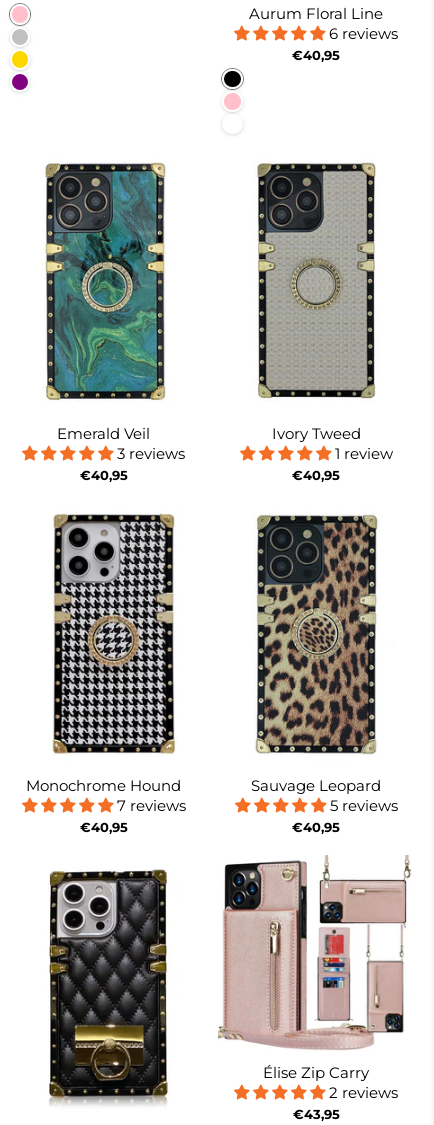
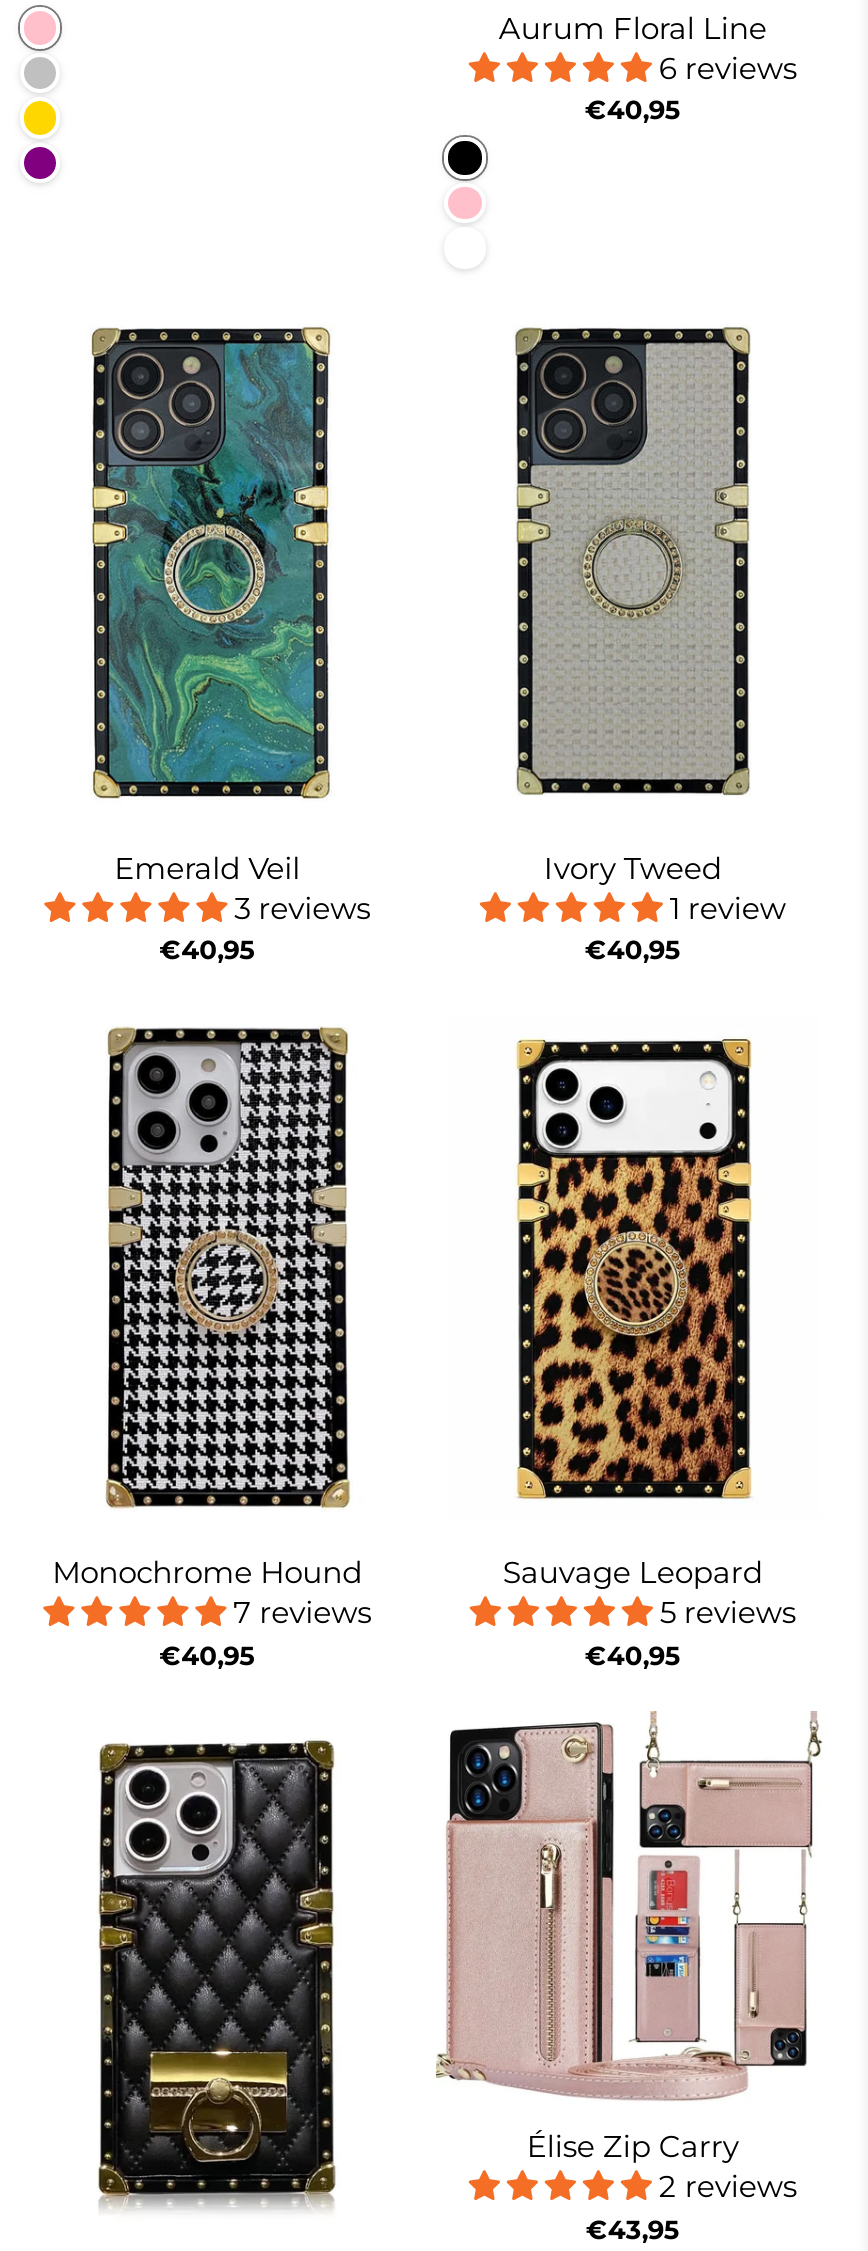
[255,514,378,755] [image] -> [512,1032,752,1508] [image]

